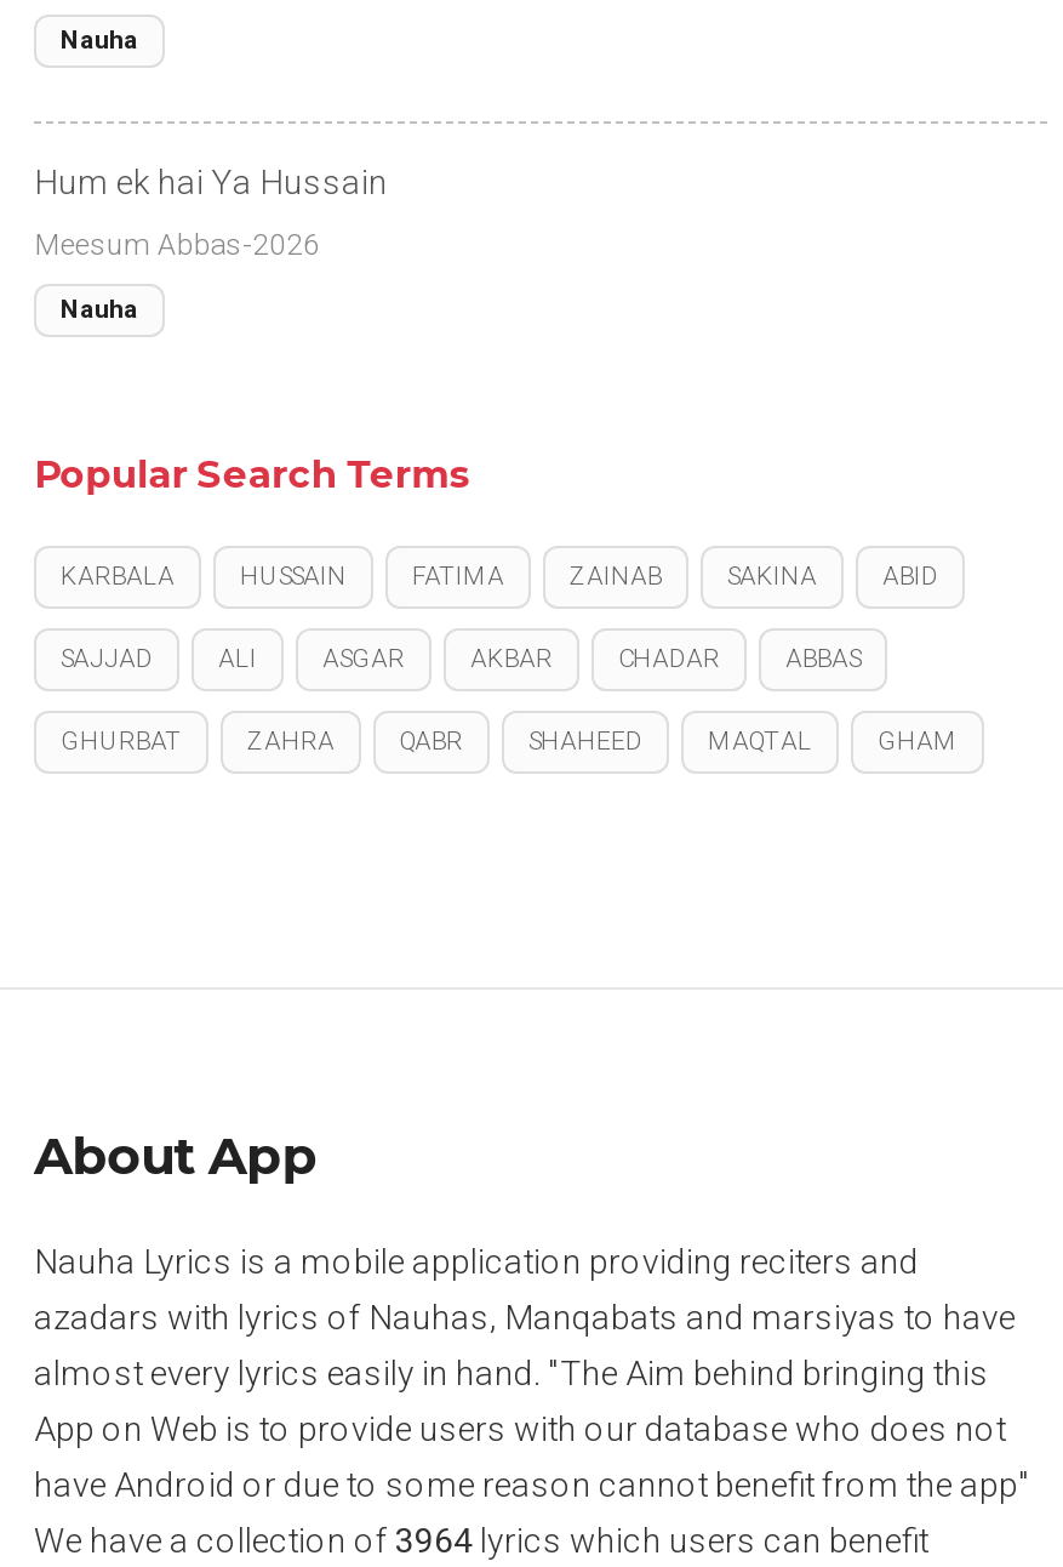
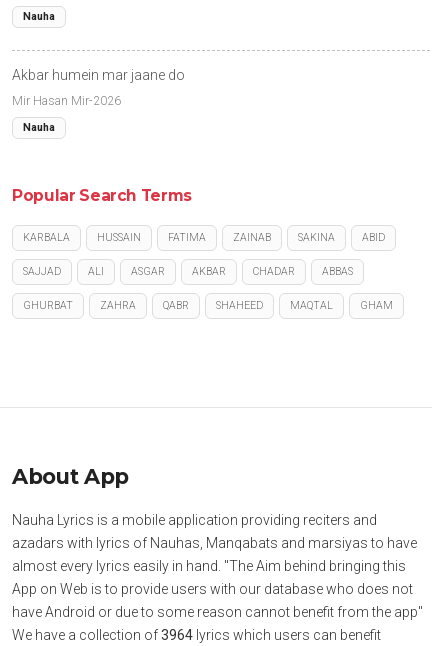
[34,162,388,200] Hum ek hai Ya Hussain -> [12,67,185,83] Akbar humein mar jaane do
[34,227,320,261] Meesum Abbas-2026 -> [12,94,121,108] Mir Hasan Mir-2026

